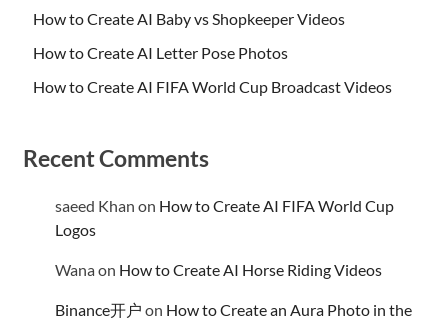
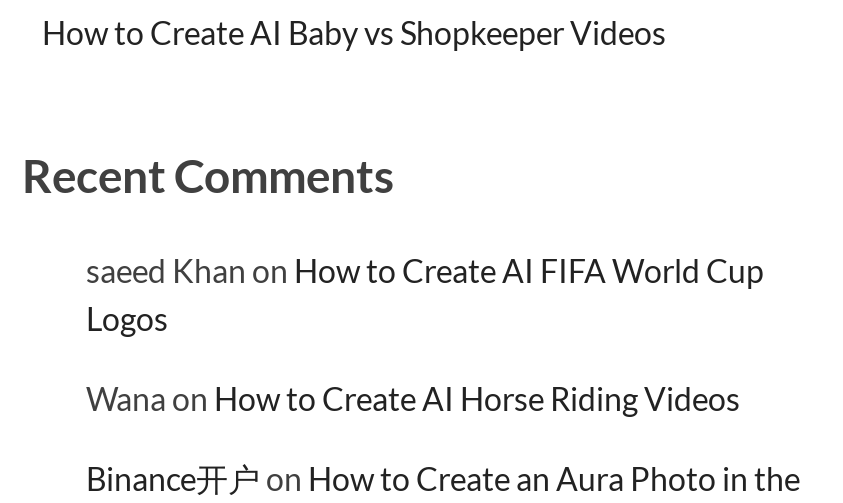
[33,43,392,96] How to Create AI Letter Pose Photos | How to Create AI FIFA World Cup Broadcast Videos -> none

